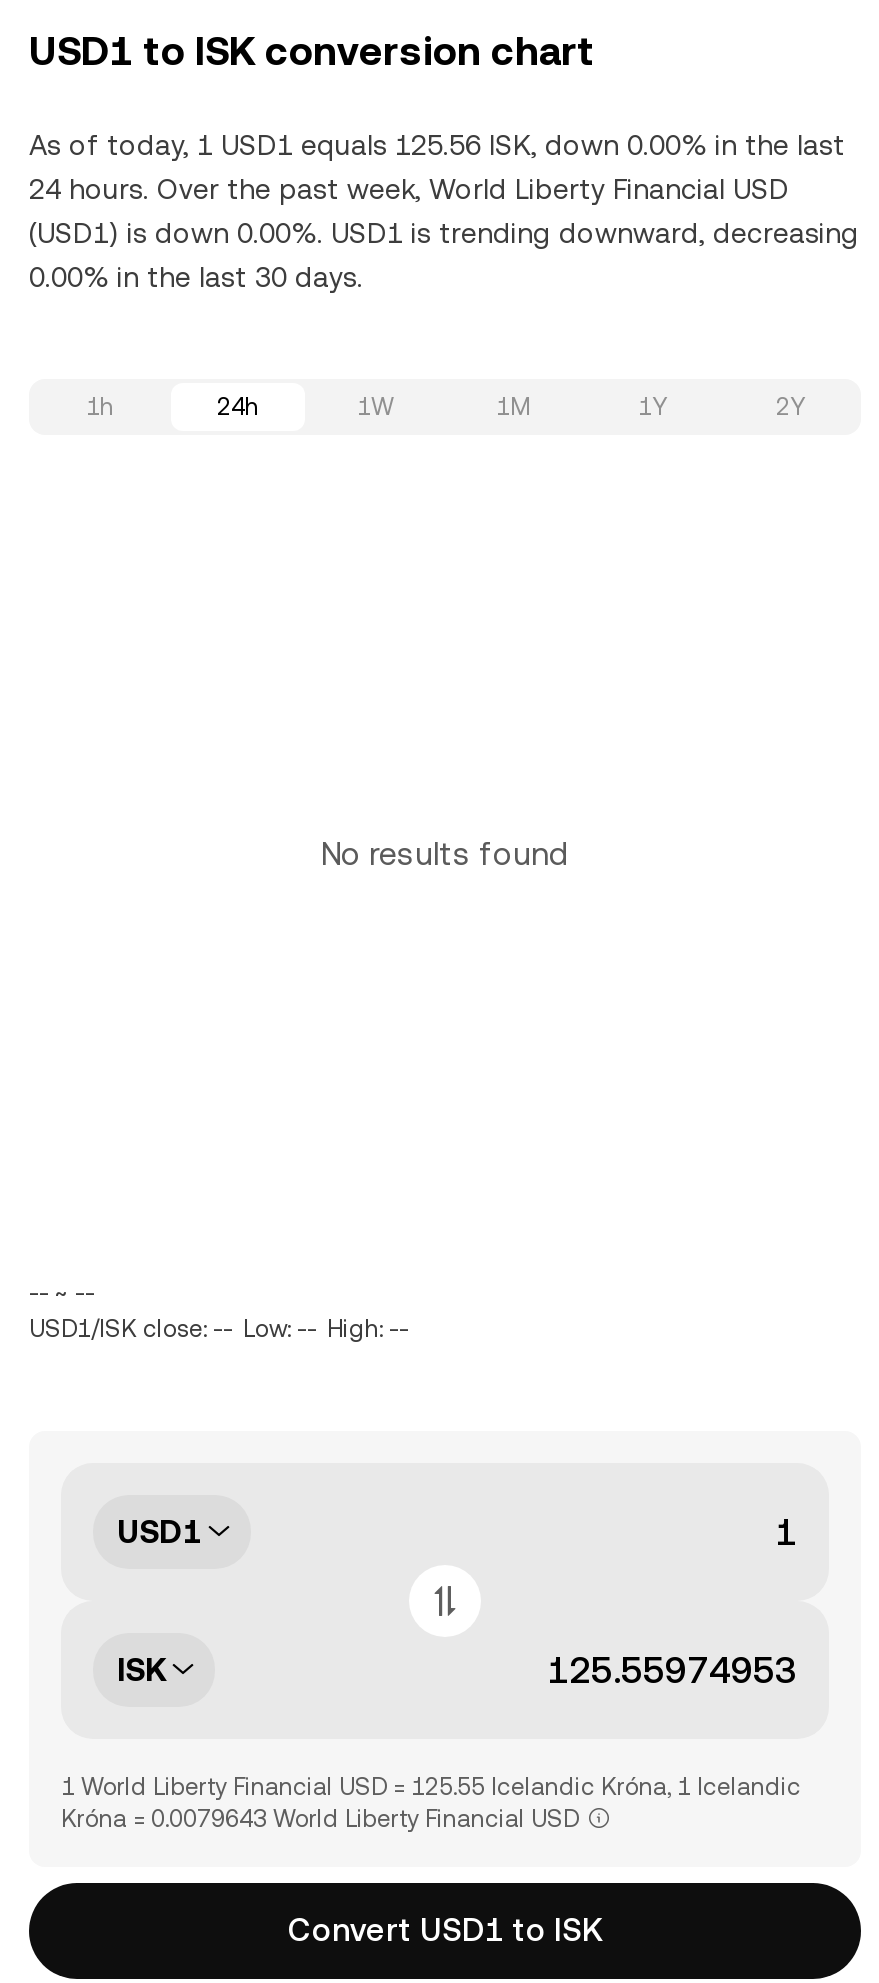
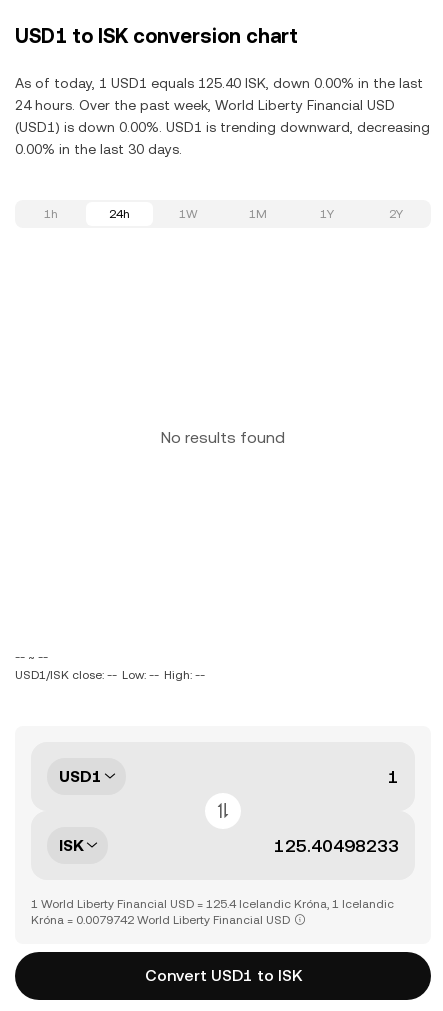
[29,129,845,161] As of today, 1 USD1 equals 125.56 ISK, down 0.00% in the last -> [15,75,423,91] As of today, 1 USD1 equals 125.40 ISK, down 0.00% in the last
[61,1773,801,1801] 1 World Liberty Financial USD = 125.55 Icelandic Króna, 1 Icelandic -> [31,897,394,911] 1 World Liberty Financial USD = 125.4 Icelandic Króna, 1 Icelandic
[61,1805,579,1833] Króna = 0.0079643 World Liberty Financial USD -> [31,913,290,927] Króna = 0.0079742 World Liberty Financial USD

